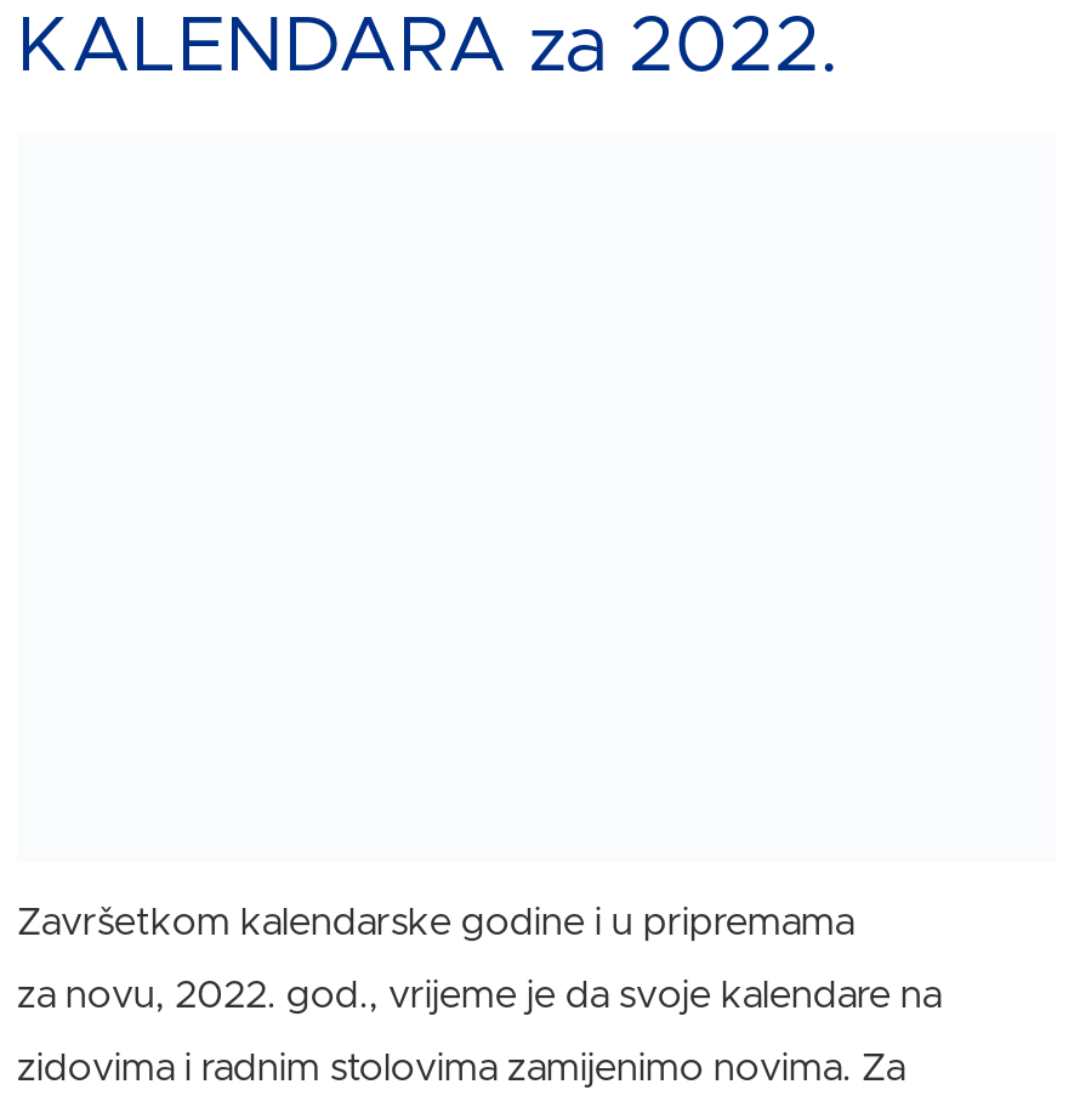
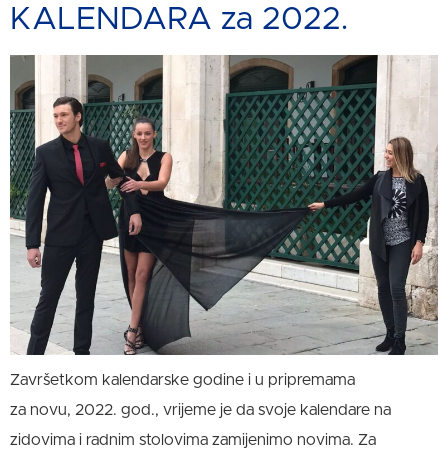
none -> [9,54,439,356] [image]

